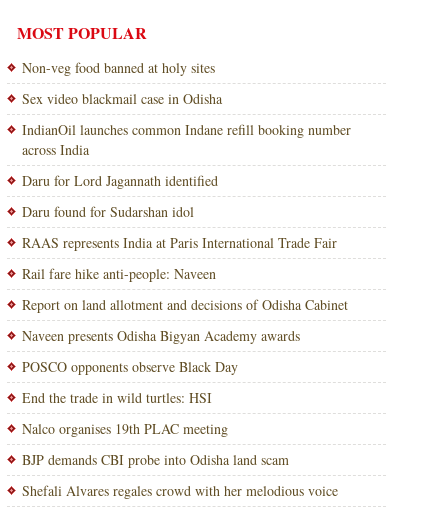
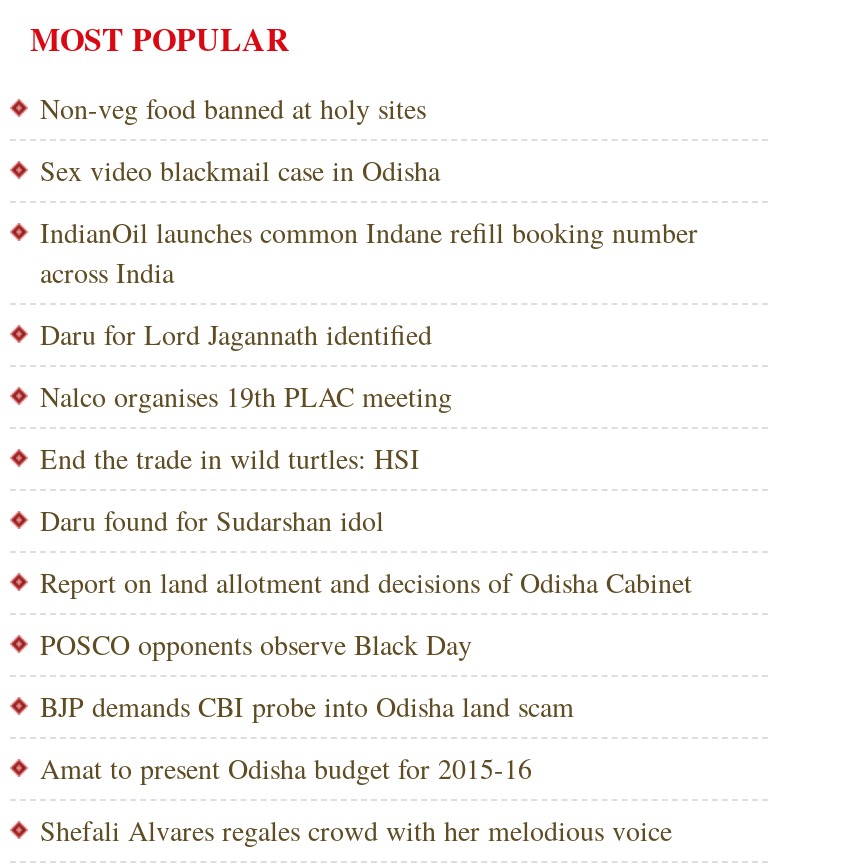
moved [22,202,194,221] -> [40,501,384,539]: Daru found for Sudarshan idol
[22,233,337,283] RAAS represents India at Paris International Trade Fair | Rail fare hike anti-people: Naveen -> none
[22,326,300,345] Naveen presents Odisha Bigyan Academy awards -> none
moved [22,388,228,438] -> [40,377,452,477]: End the trade in wild turtles: HSI | Nalco organises 19th PLAC meeting
moved [22,450,289,469] -> [40,687,574,725]: BJP demands CBI probe into Odisha land scam
none -> [40,749,532,787] Amat to present Odisha budget for 2015-16

